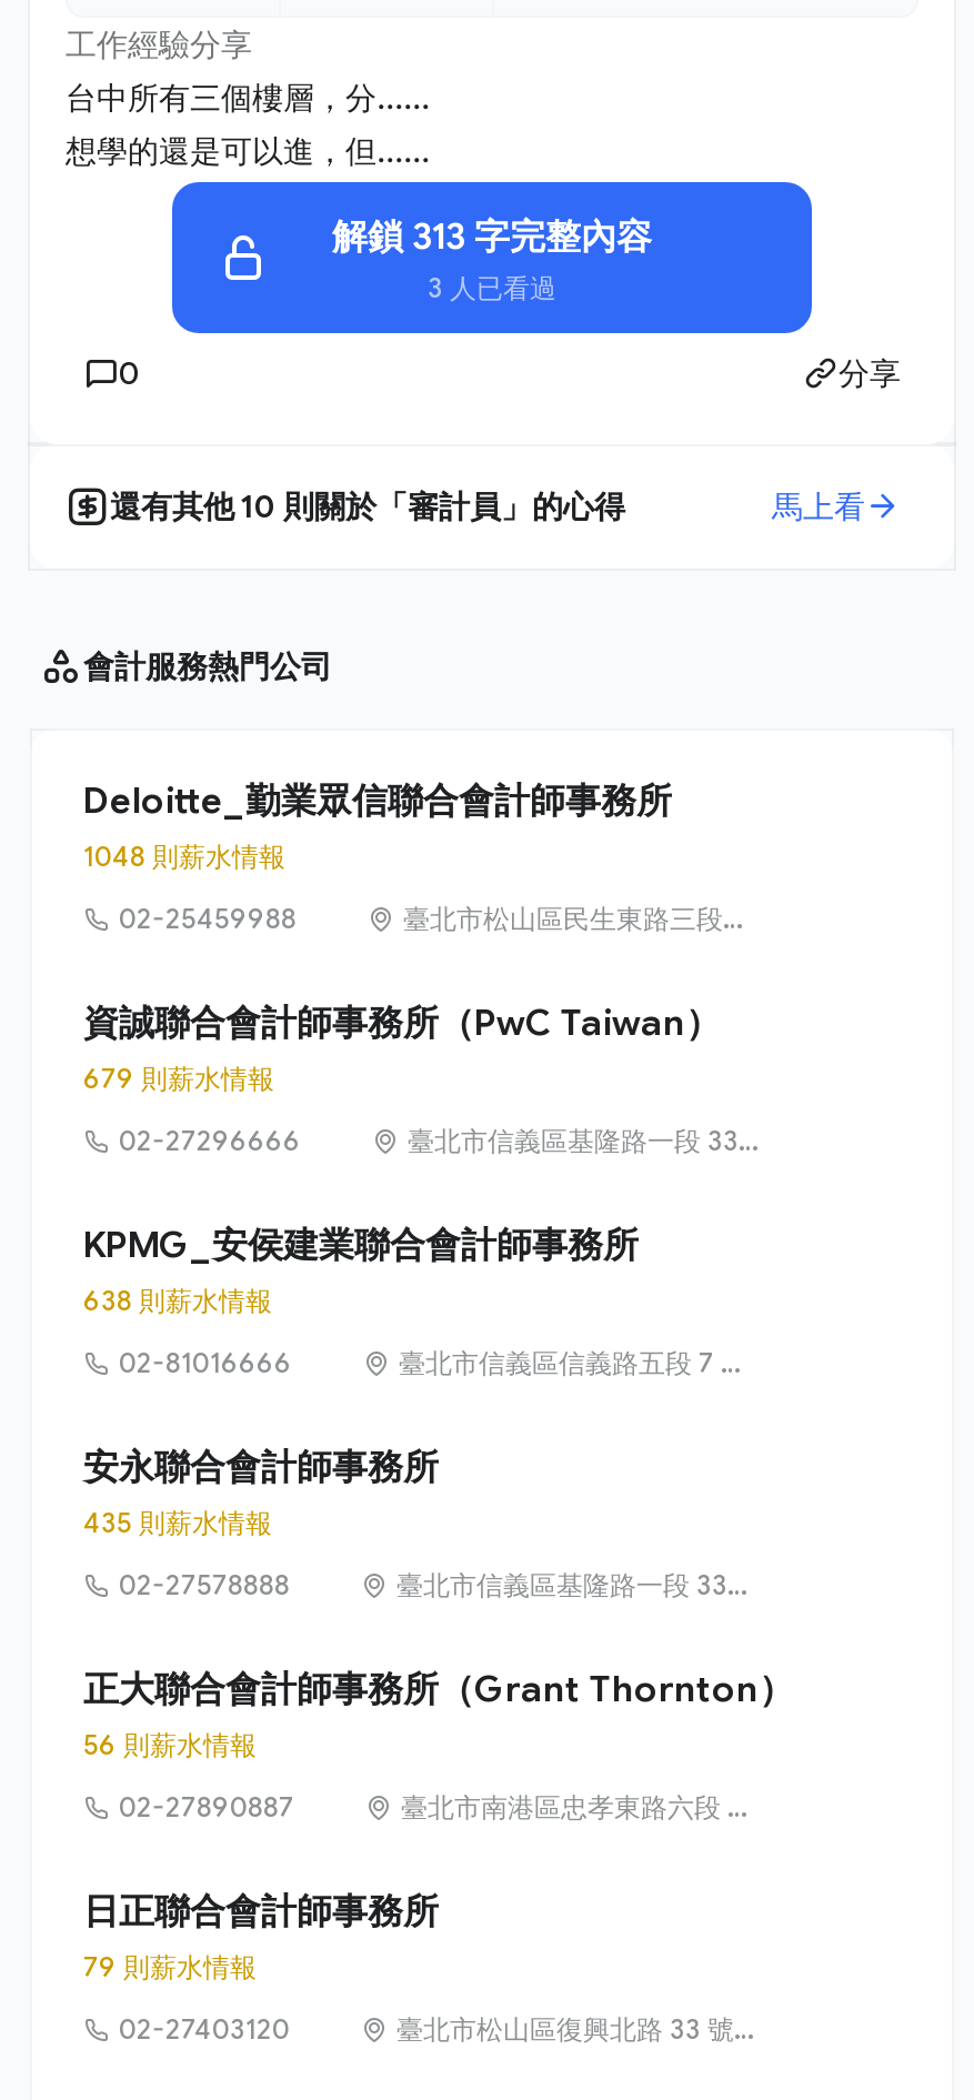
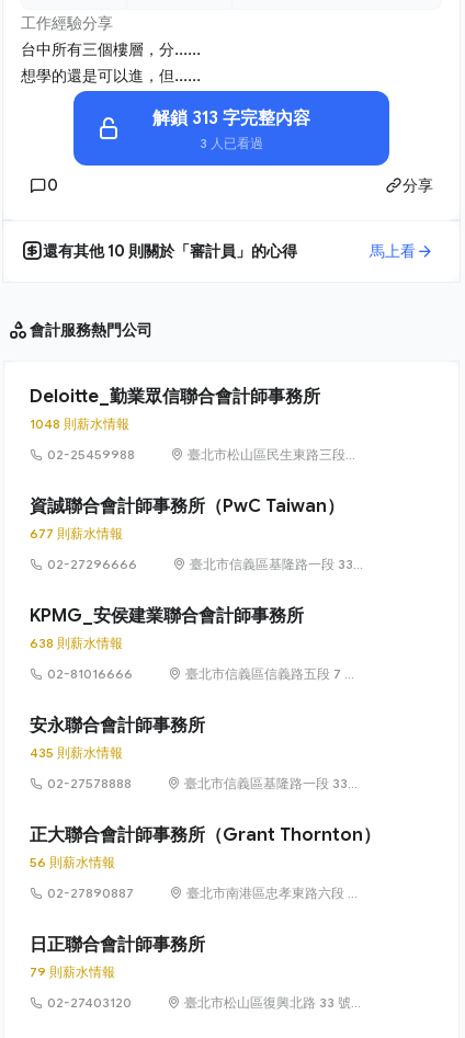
[83,1062,274,1095] 679 則薪水情報 -> [30,525,123,542] 677 則薪水情報

